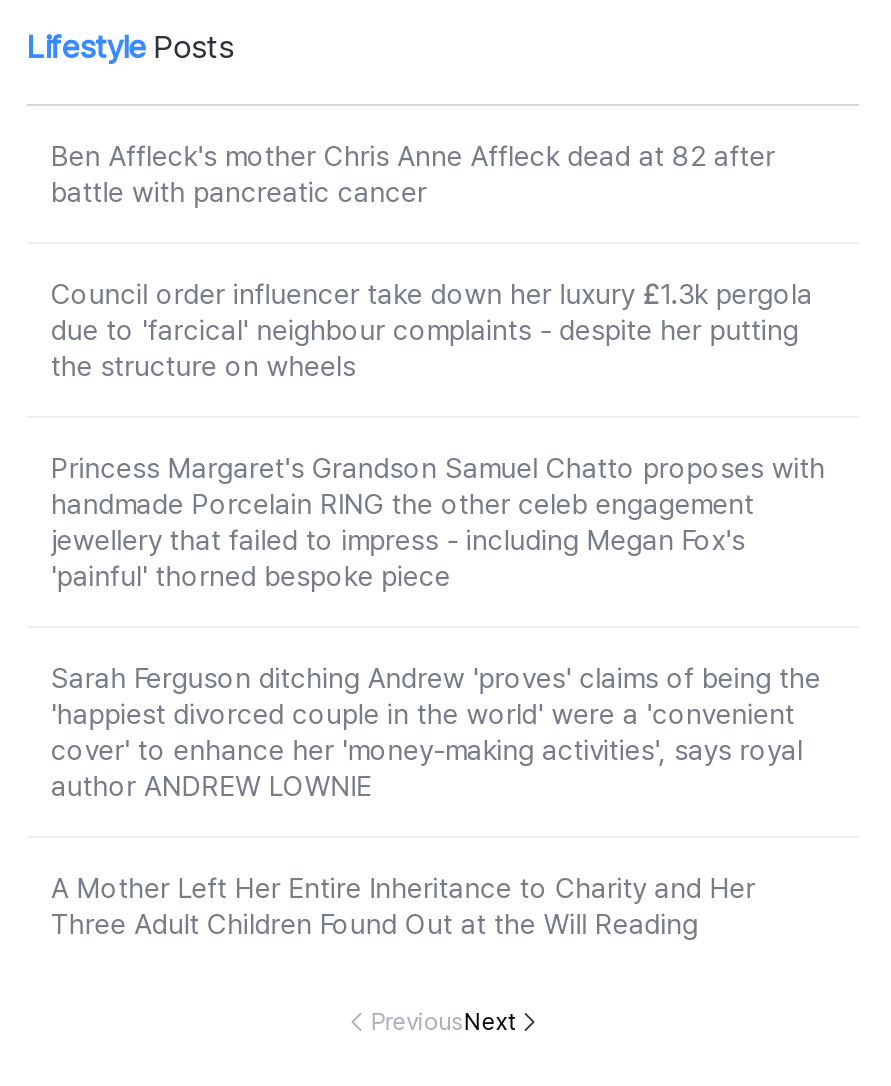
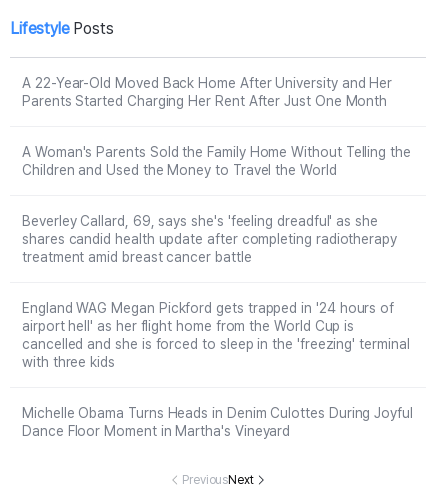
[51,141,775,209] Ben Affleck's mother Chris Anne Affleck dead at 82 after | battle with pancreatic cancer -> [22,75,392,109] A 22-Year-Old Moved Back Home After University and Her | Parents Started Charging Her Rent After Just One Month
[51,279,813,383] Council order influencer take down her luxury £1.3k pergola | due to 'farcical' neighbour complaints - despite her putting | the structure on wheels -> [22,144,411,178] A Woman's Parents Sold the Family Home Without Telling the | Children and Used the Money to Travel the World
[51,453,825,593] Princess Margaret's Grandson Samuel Chatto proposes with | handmade Porcelain RING the other celeb engagement | jewellery that failed to impress - including Megan Fox's | 'painful' thorned bespoke piece -> [22,213,397,265] Beverley Callard, 69, says she's 'feeling dreadful' as she | shares candid health update after completing radiotherapy | treatment amid breast cancer battle
[51,663,821,803] Sarah Ferguson ditching Andrew 'proves' claims of being the | 'happiest divorced couple in the world' were a 'convenient | cover' to enhance her 'money-making activities', says royal | author ANDREW LOWNIE -> [22,300,410,370] England WAG Megan Pickford gets trapped in '24 hours of | airport hell' as her flight home from the World Cup is | cancelled and she is forced to sleep in the 'freezing' terminal | with three kids
[51,873,755,941] A Mother Left Her Entire Inheritance to Charity and Her | Three Adult Children Found Out at the Will Reading -> [22,405,413,439] Michelle Obama Turns Heads in Denim Culottes During Joyful | Dance Floor Moment in Martha's Vineyard

